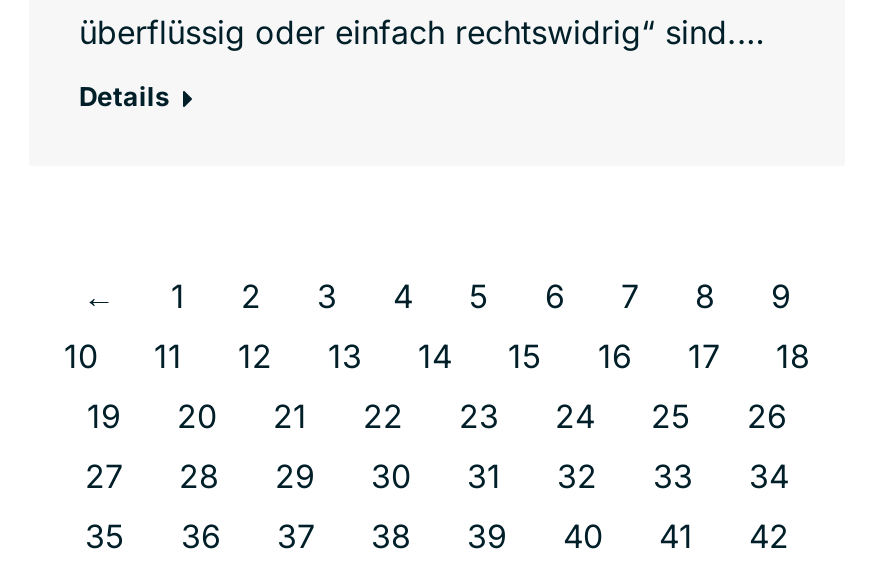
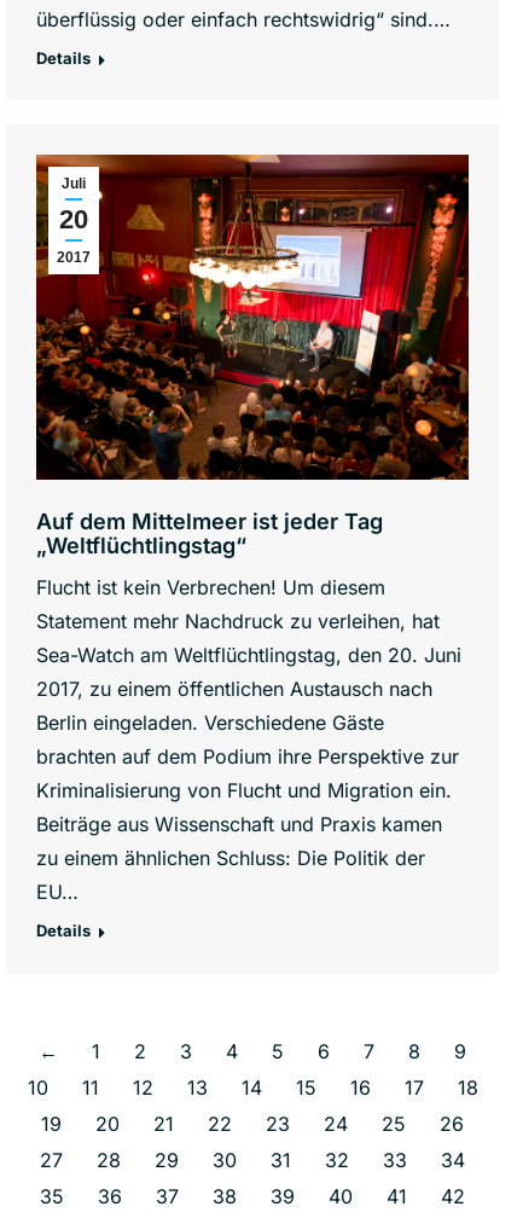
none -> [35,153,470,481] [image] | Juli | 20 | 2017
none -> [36,509,461,940] Auf dem Mittelmeer ist jeder Tag | „Weltflüchtlingstag“ | Flucht ist kein Verbrechen! Um diesem | Statement mehr Nachdruck zu verleihen, hat | Sea-Watch am Weltflüchtlingstag, den 20. Juni | 2017, zu einem öffentlichen Austausch nach | Berlin eingeladen. Verschiedene Gäste | brachten auf dem Podium ihre Perspektive zur | Kriminalisierung von Flucht und Migration ein. | Beiträge aus Wissenschaft und Praxis kamen | zu einem ähnlichen Schluss: Die Politik der | EU… | Details

